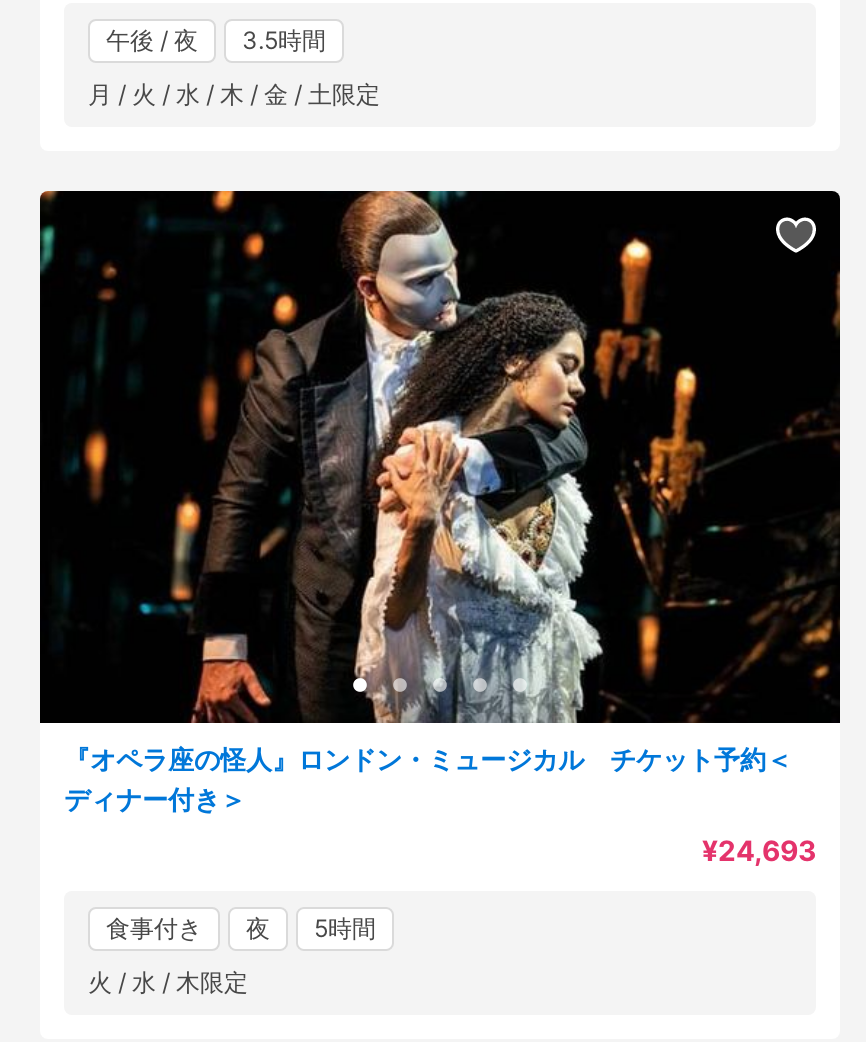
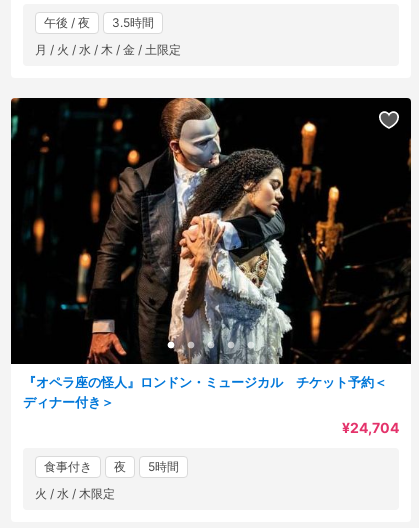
[702,834,816,868] ¥24,693 -> [342,419,399,436] ¥24,704

